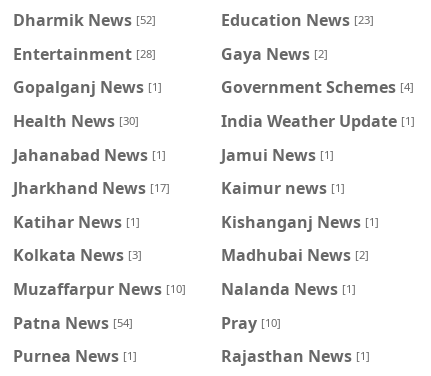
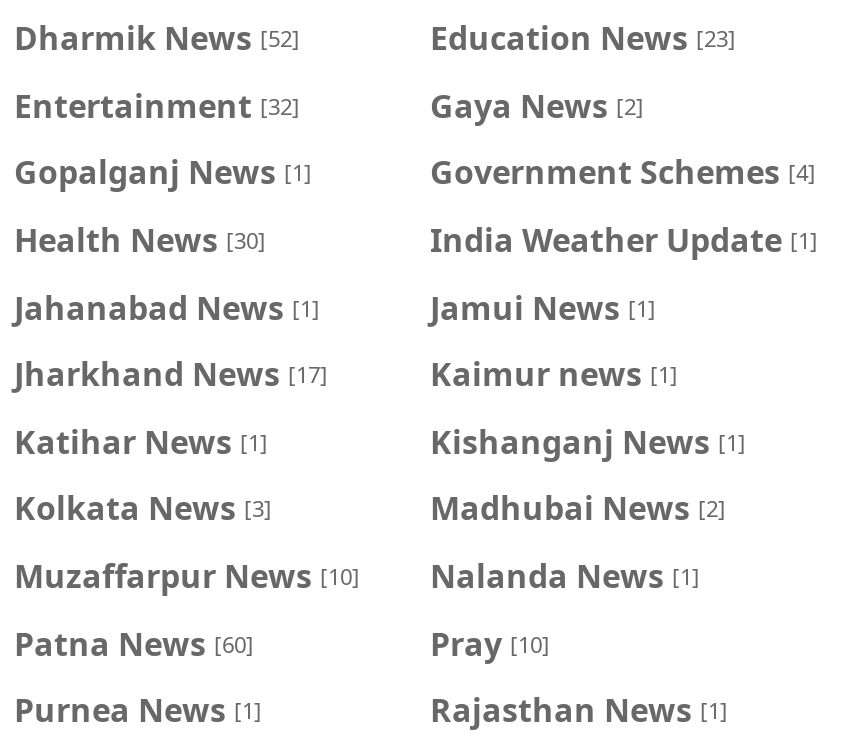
[13,42,156,64] Entertainment [28] -> [14,84,300,128] Entertainment [32]
[13,311,133,333] Patna News [54] -> [14,622,254,666] Patna News [60]

